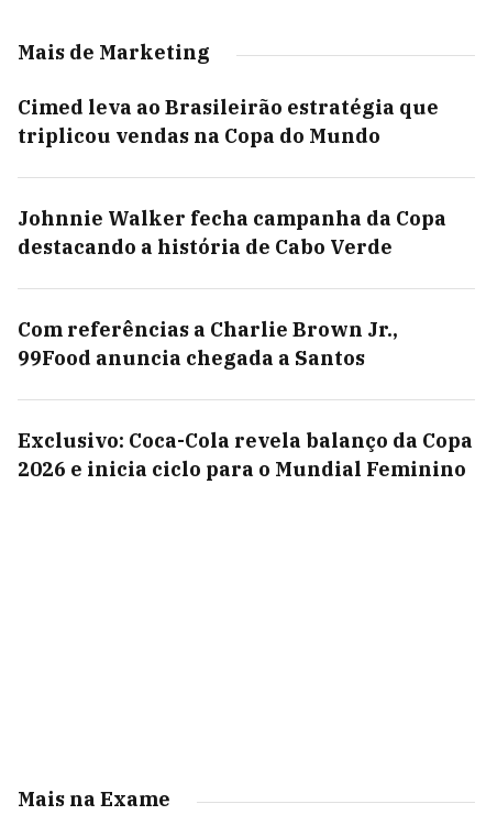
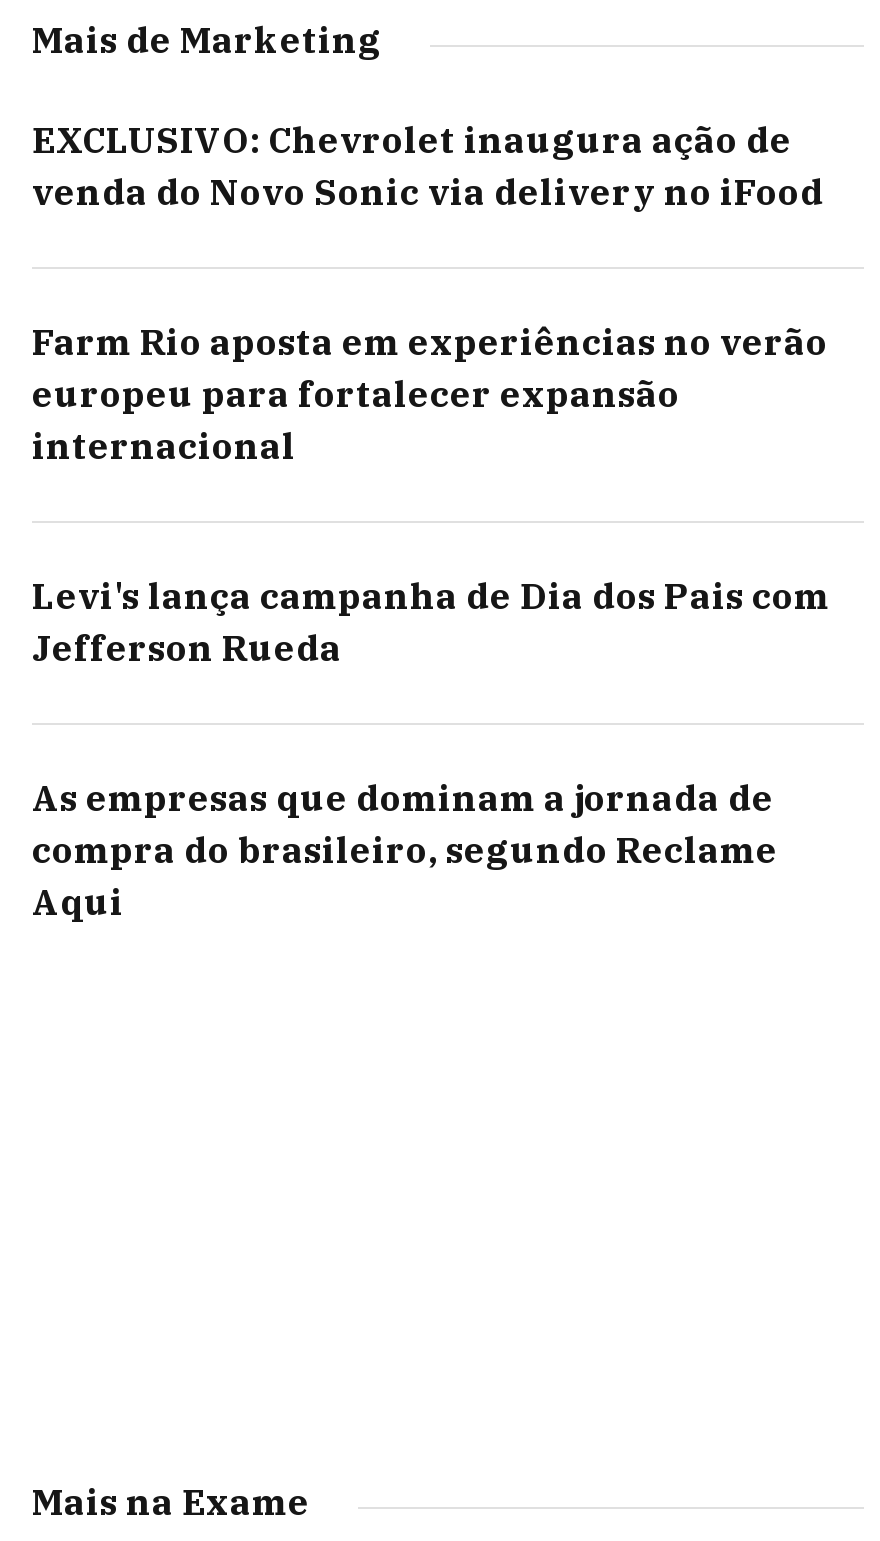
[18,95,439,148] Cimed leva ao Brasileirão estratégia que | triplicou vendas na Copa do Mundo -> [32,117,824,215] EXCLUSIVO: Chevrolet inaugura ação de | venda do Novo Sonic via delivery no iFood
[18,206,446,260] Johnnie Walker fecha campanha da Copa | destacando a história de Cabo Verde -> [32,319,828,469] Farm Rio aposta em experiências no verão | europeu para fortalecer expansão | internacional
[18,317,398,371] Com referências a Charlie Brown Jr., | 99Food anuncia chegada a Santos -> [32,573,830,671] Levi's lança campanha de Dia dos Pais com | Jefferson Rueda
[18,428,473,482] Exclusivo: Coca-Cola revela balanço da Copa | 2026 e inicia ciclo para o Mundial Feminino -> [32,775,778,925] As empresas que dominam a jornada de | compra do brasileiro, segundo Reclame | Aqui

